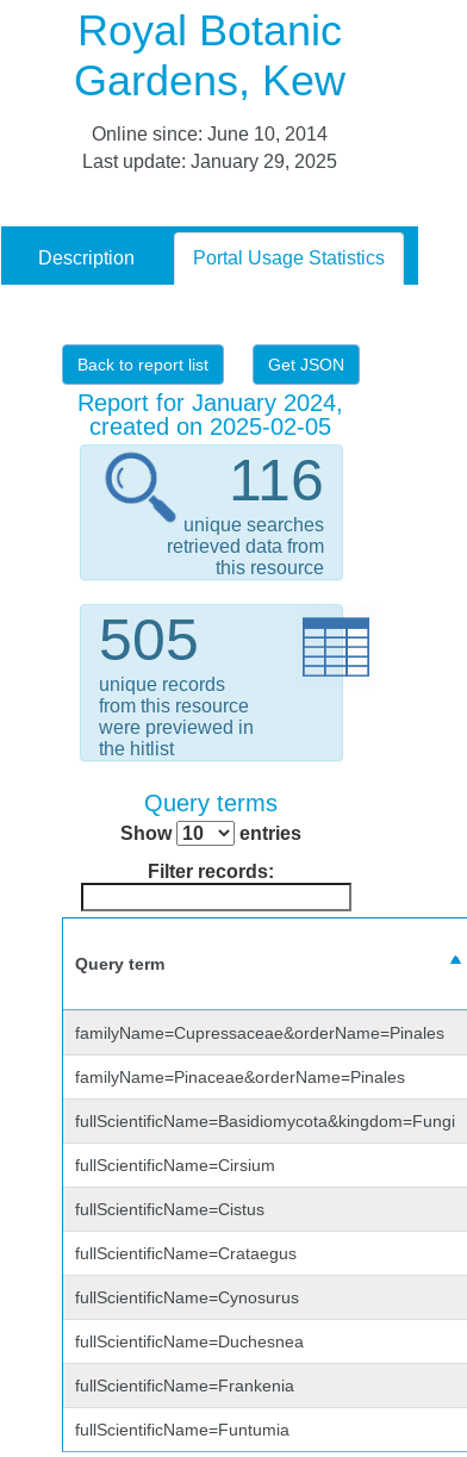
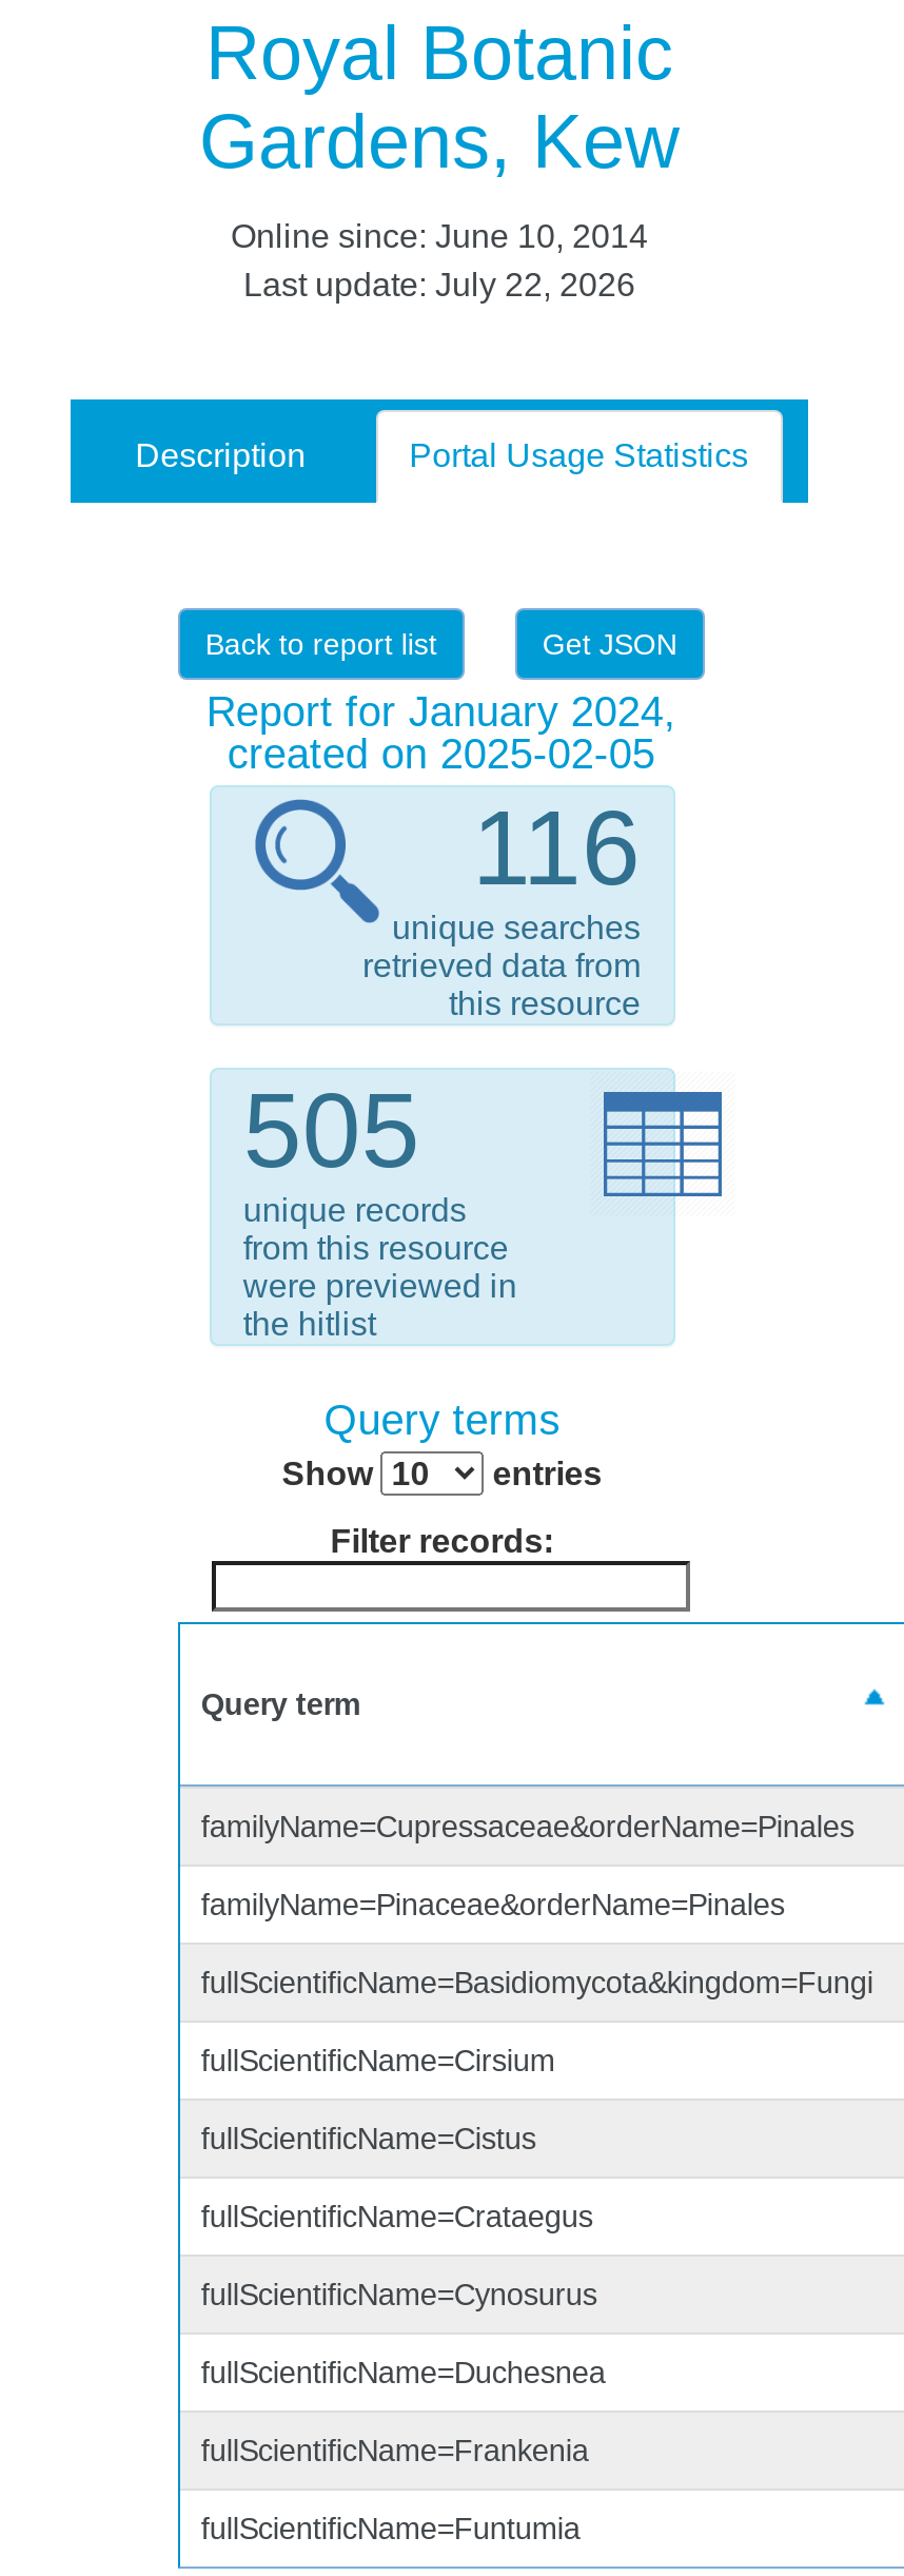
[82,151,337,172] Last update: January 29, 2025 -> [243,267,635,303] Last update: July 22, 2026

